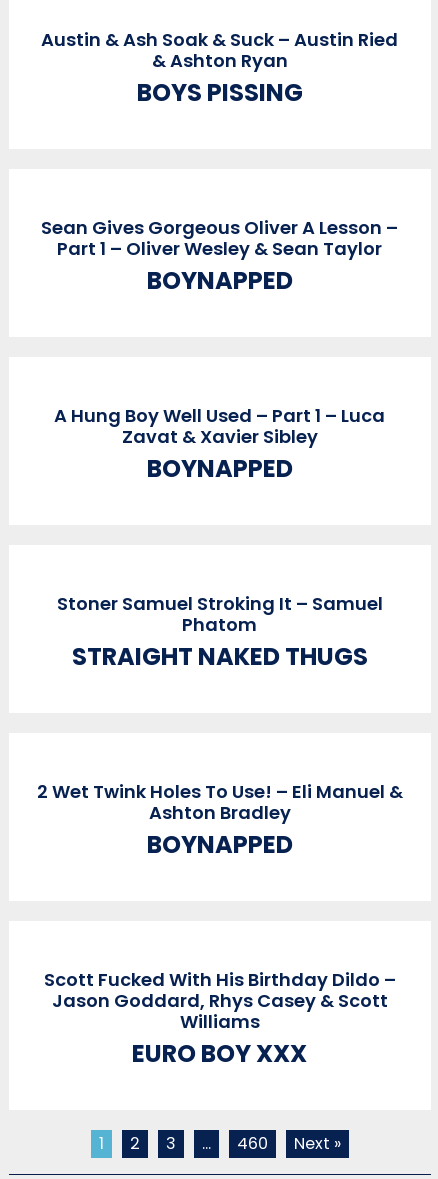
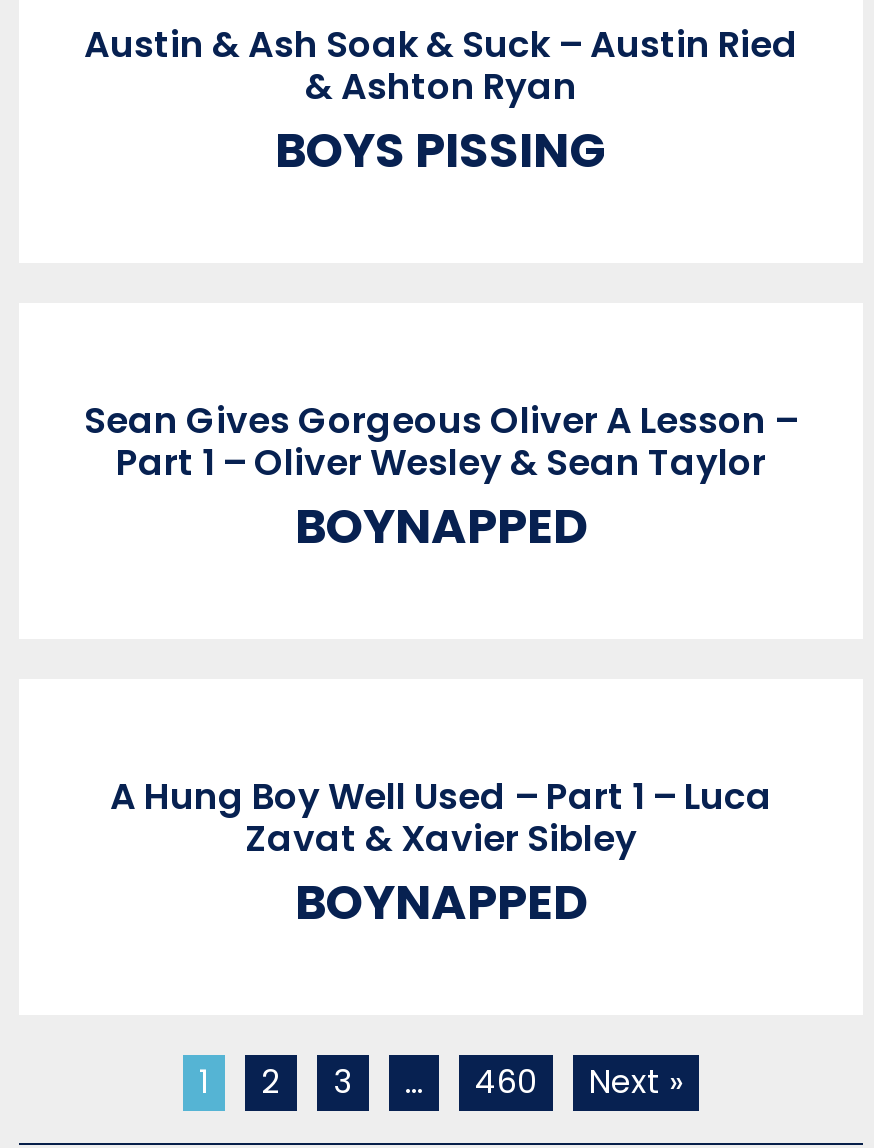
[57,591,383,673] Stoner Samuel Stroking It – Samuel | Phatom | STRAIGHT NAKED THUGS -> none
[37,779,403,861] 2 Wet Twink Holes To Use! – Eli Manuel & | Ashton Bradley | BOYNAPPED -> none
[44,967,396,1070] Scott Fucked With His Birthday Dildo – | Jason Goddard, Rhys Casey & Scott | Williams | EURO BOY XXX -> none

